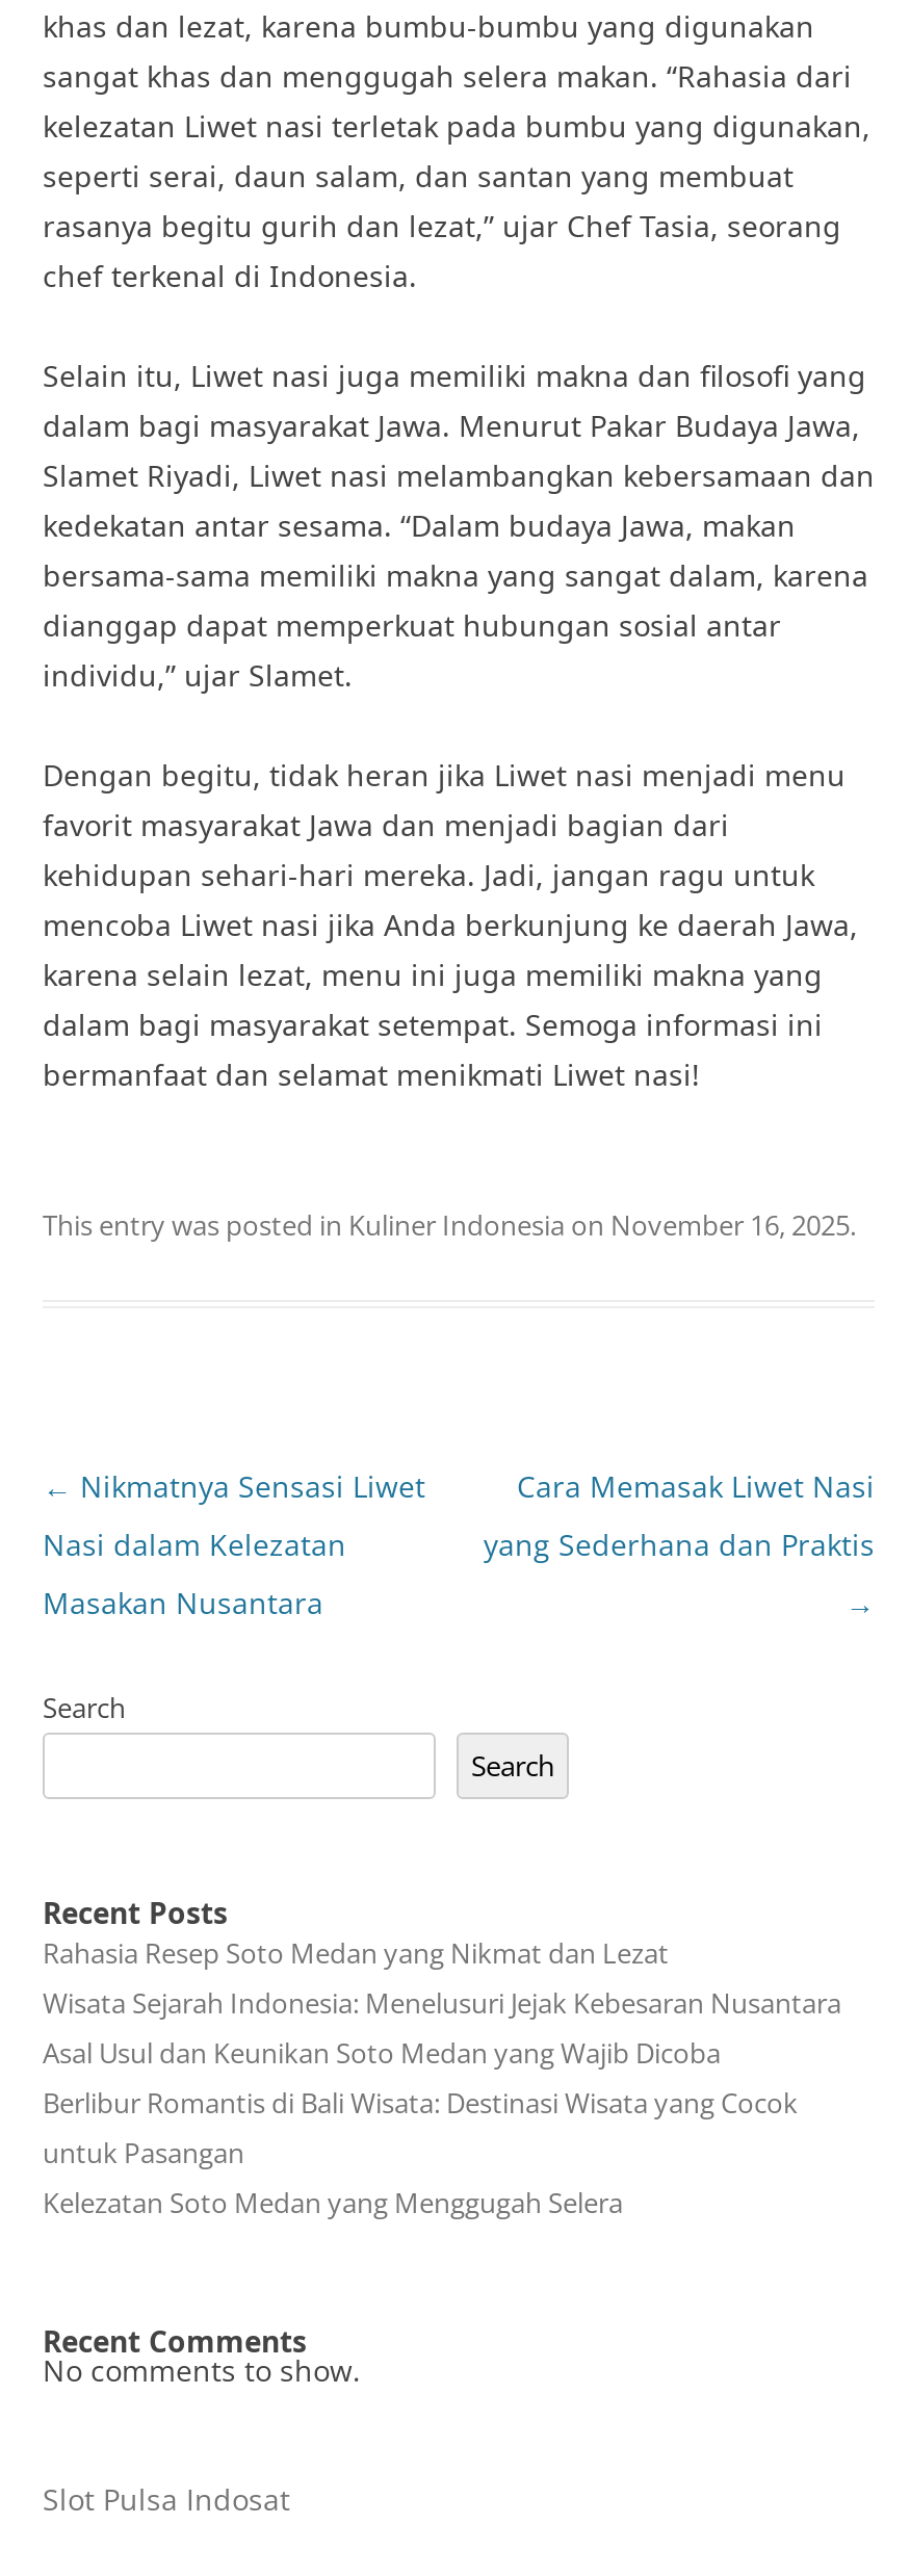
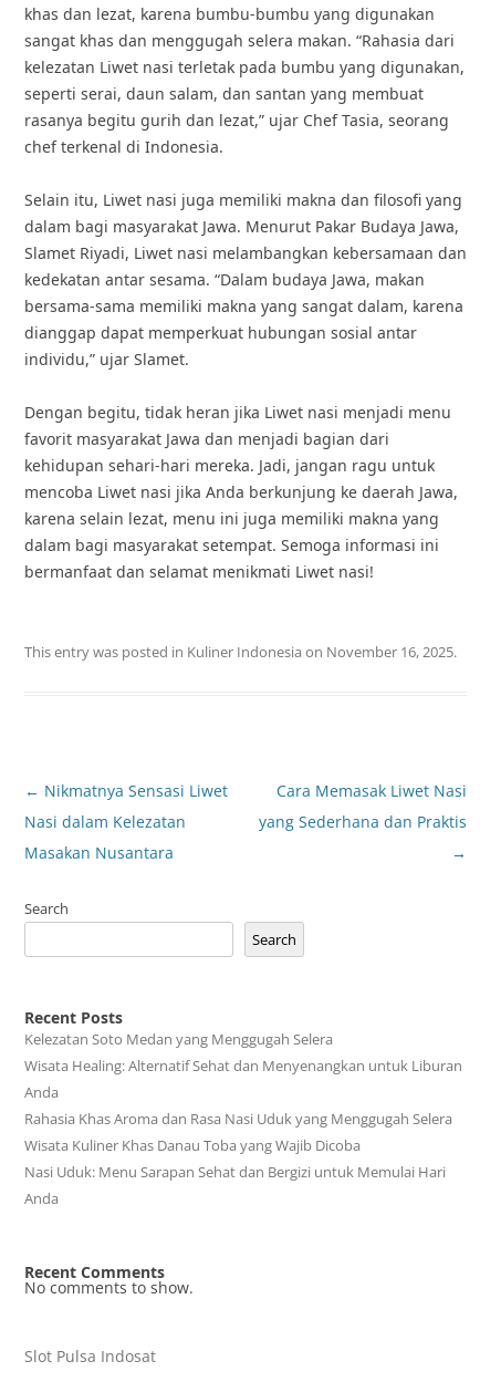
[43,1934,841,2171] Rahasia Resep Soto Medan yang Nikmat dan Lezat | Wisata Sejarah Indonesia: Menelusuri Jejak Kebesaran Nusantara | Asal Usul dan Keunikan Soto Medan yang Wajib Dicoba | Berlibur Romantis di Bali Wisata: Destinasi Wisata yang Cocok | untuk Pasangan -> none
moved [43,2184,623,2221] -> [24,1029,333,1049]: Kelezatan Soto Medan yang Menggugah Selera
none -> [24,1056,462,1208] Wisata Healing: Alternatif Sehat dan Menyenangkan untuk Liburan | Anda | Rahasia Khas Aroma dan Rasa Nasi Uduk yang Menggugah Selera | Wisata Kuliner Khas Danau Toba yang Wajib Dicoba | Nasi Uduk: Menu Sarapan Sehat dan Bergizi untuk Memulai Hari | Anda

